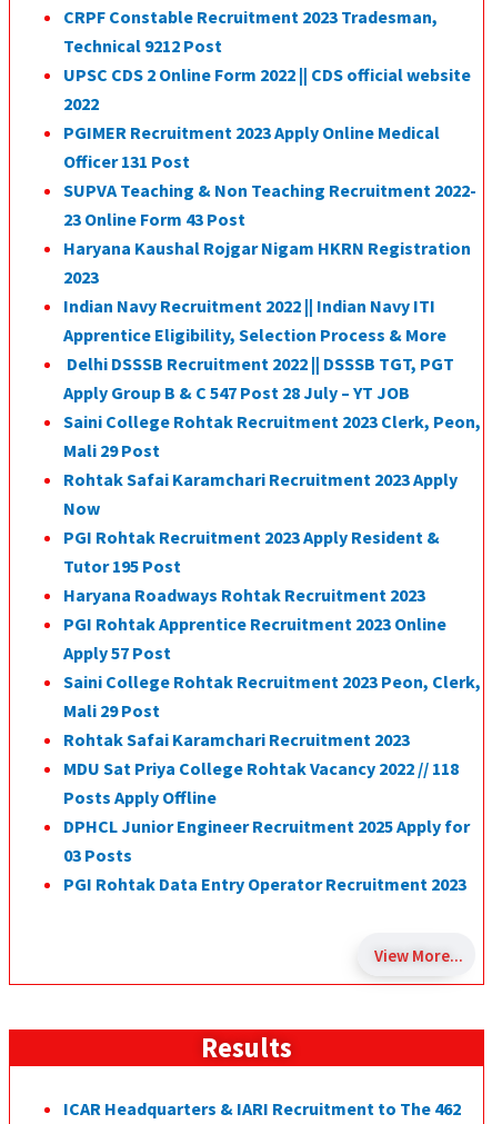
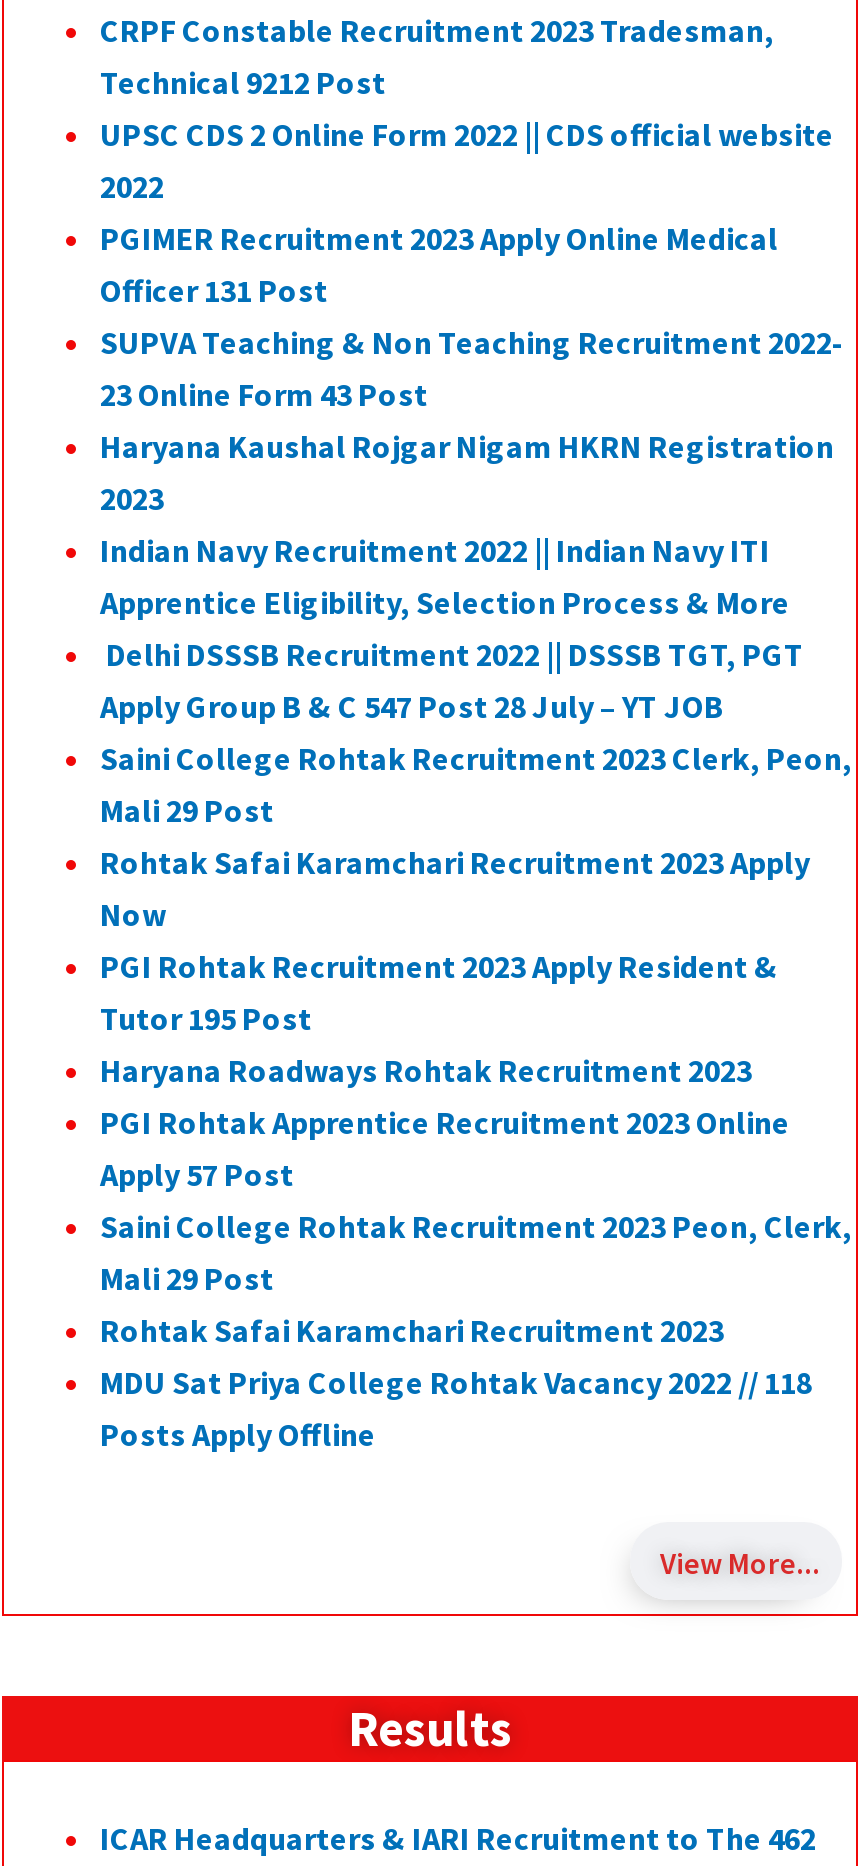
[63,814,470,895] DPHCL Junior Engineer Recruitment 2025 Apply for | 03 Posts | PGI Rohtak Data Entry Operator Recruitment 2023 -> none

